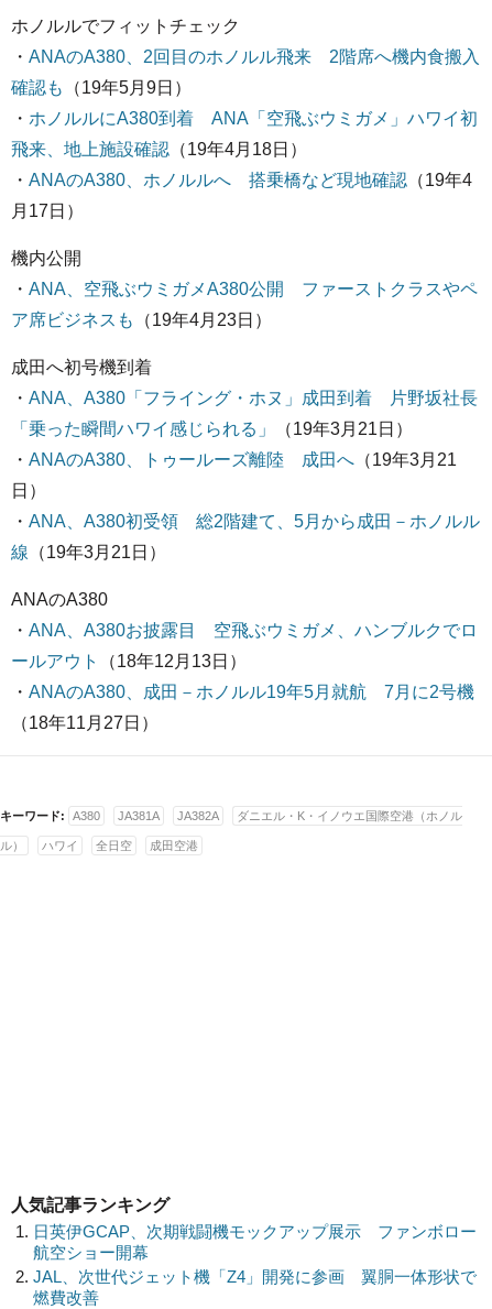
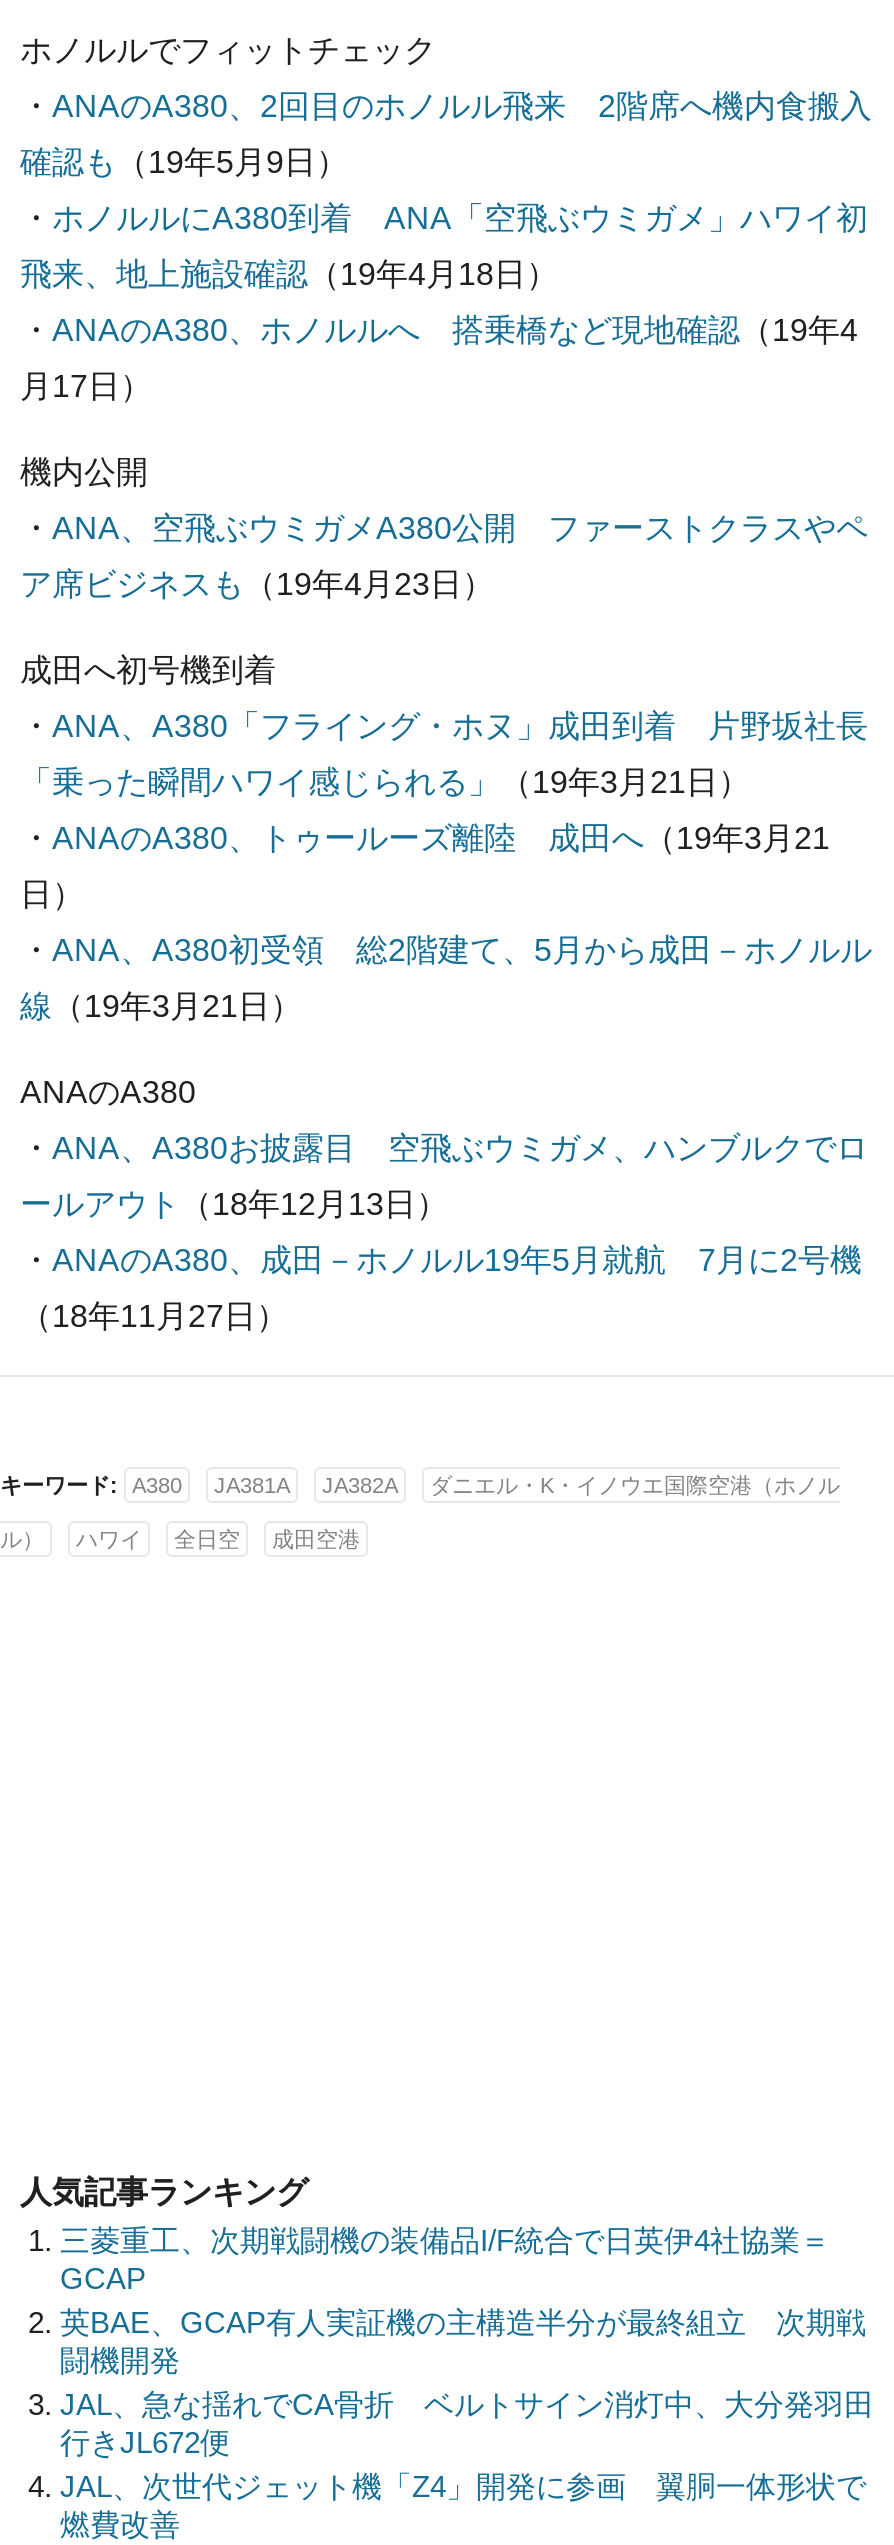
[33,1222,477,1261] 日英伊GCAP、次期戦闘機モックアップ展示 ファンボロー | 航空ショー開幕 -> [60,2222,874,2458] 三菱重工、次期戦闘機の装備品I/F統合で日英伊4社協業＝ | GCAP | 英BAE、GCAP有人実証機の主構造半分が最終組立 次期戦 | 闘機開発 | JAL、急な揺れでCA骨折 ベルトサイン消灯中、大分発羽田 | 行きJL672便

